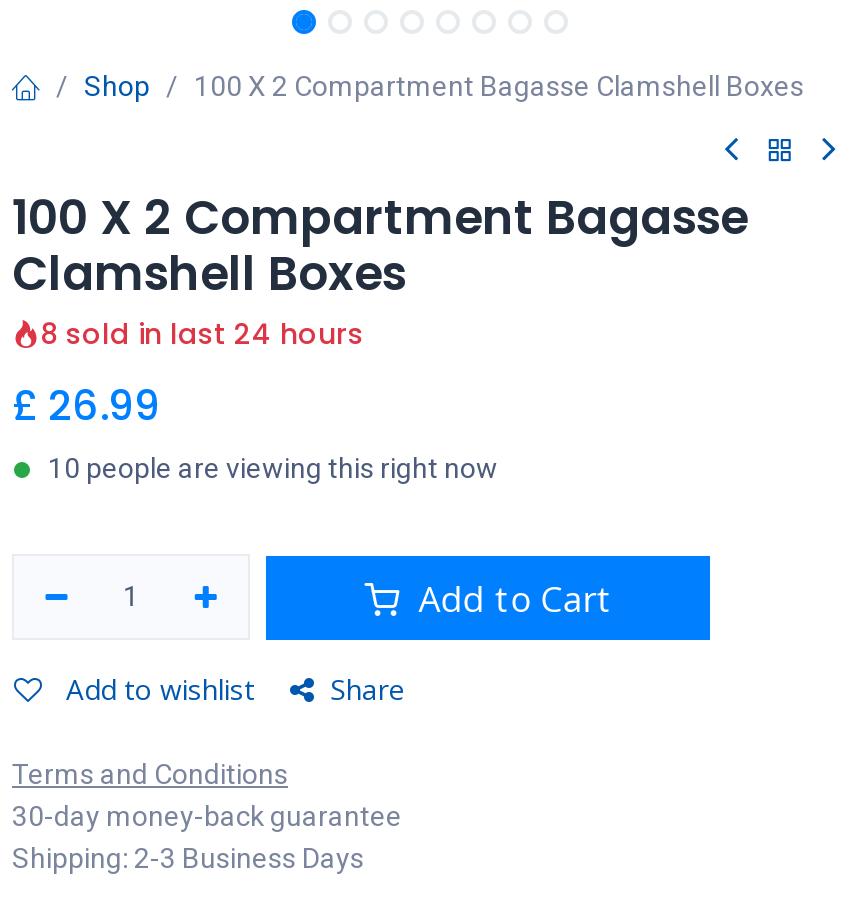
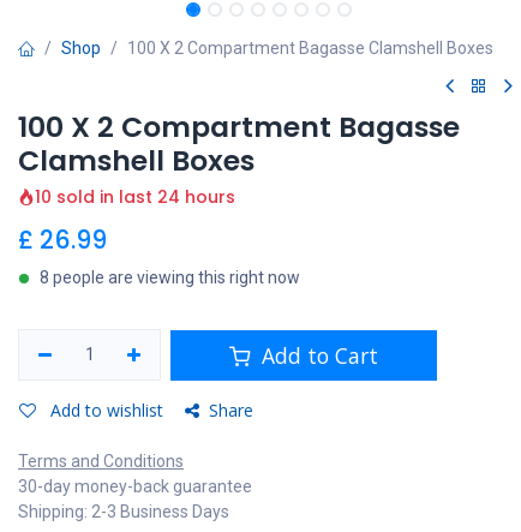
[40,314,364,354] 8 sold in last 24 hours -> [35,185,235,209] 10 sold in last 24 hours
[48,452,498,484] 10 people are viewing this right now -> [40,268,300,287] 8 people are viewing this right now

